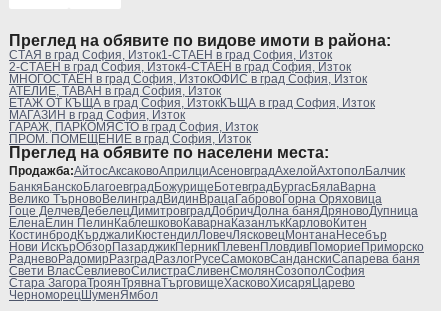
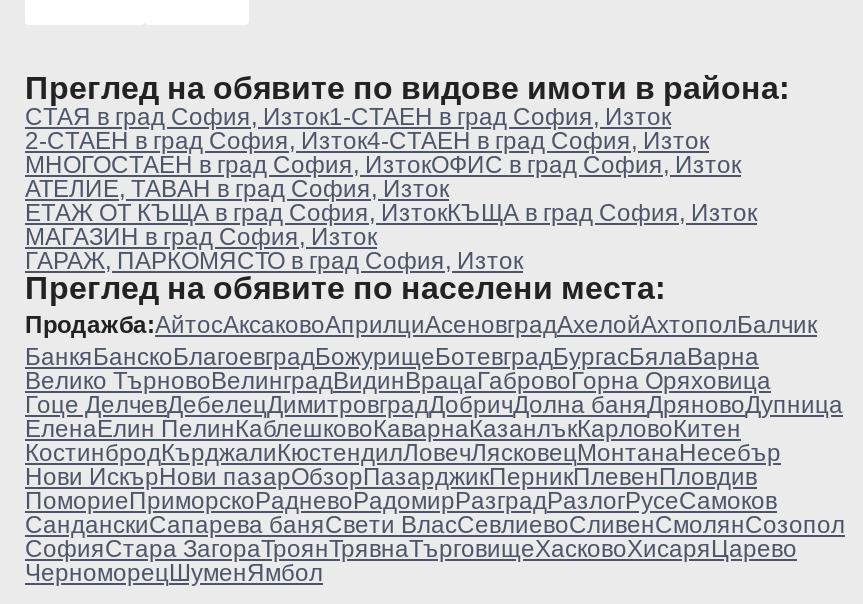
[9,132,251,146] ПРОМ. ПОМЕЩЕНИЕ в град София, Изток -> none
[9,240,424,290] Нови ИскърОбзорПазарджикПерникПлевенПловдивПомориеПриморско | РадневоРадомирРазградРазлогРусеСамоковСанданскиСапарева баня | Свети ВласСевлиевоСилистраСливенСмолянСозополСофия | Стара ЗагораТроянТрявнаТърговищеХасковоХисаряЦарево -> [25,463,845,563] Нови ИскърНови пазарОбзорПазарджикПерникПлевенПловдив | ПомориеПриморскоРадневоРадомирРазградРазлогРусеСамоков | СанданскиСапарева баняСвети ВласСевлиевоСливенСмолянСозопол | СофияСтара ЗагораТроянТрявнаТърговищеХасковоХисаряЦарево

